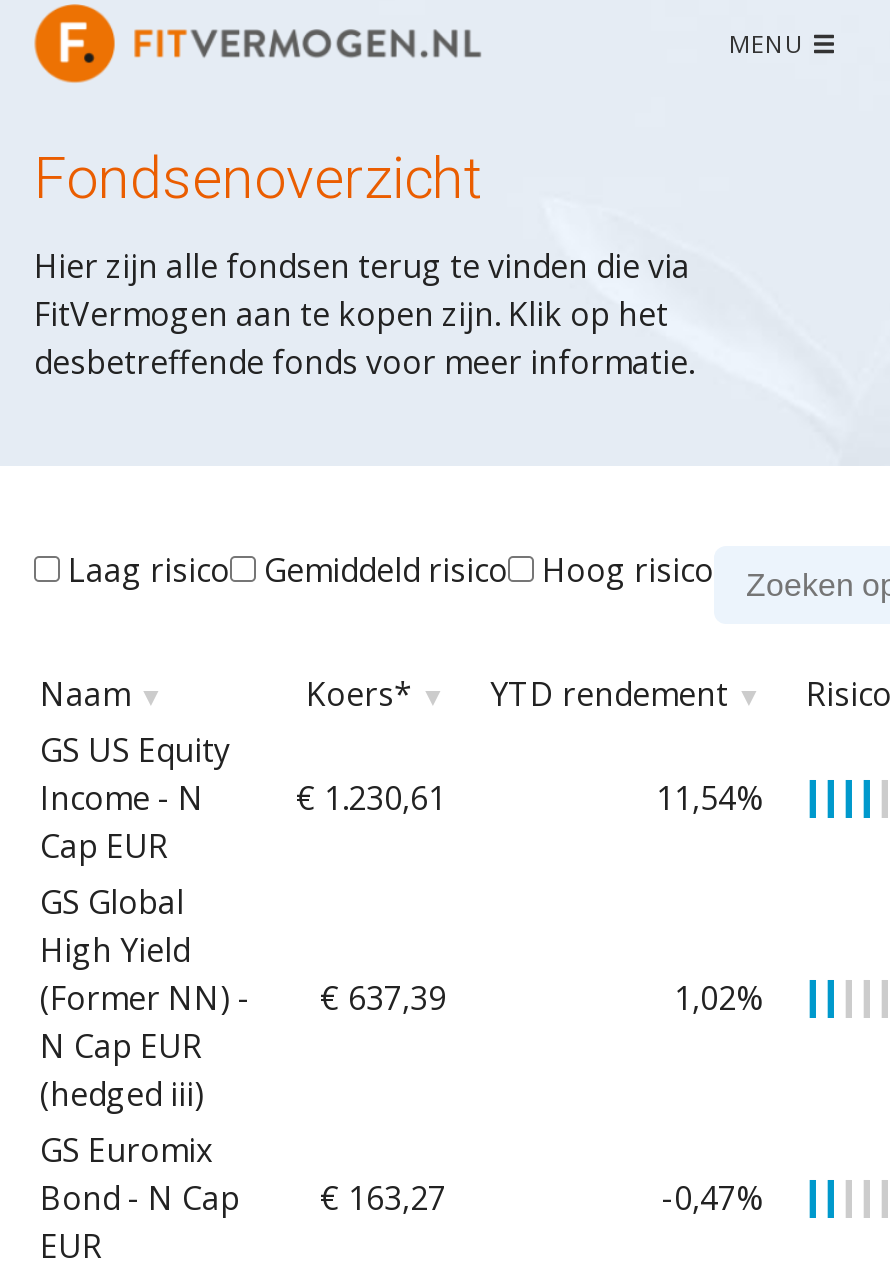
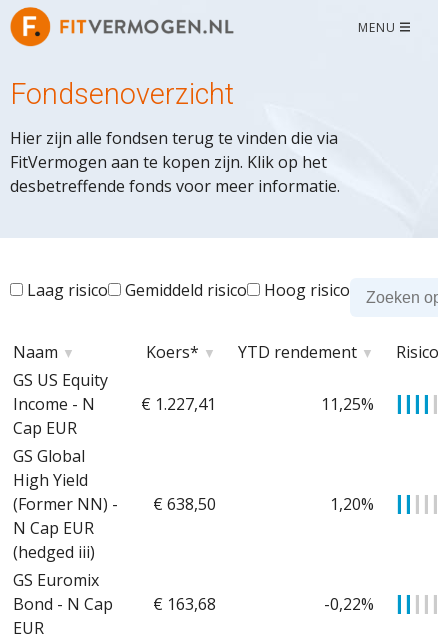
[296,776,446,820] € 1.230,61 -> [141,393,216,415] € 1.227,41
[656,776,762,820] 11,54% -> [321,393,374,415] 11,25%
[40,976,446,1020] (Former NN) - € 637,39 -> [13,493,216,515] (Former NN) - € 638,50
[674,976,762,1020] 1,02% -> [330,493,374,515] 1,20%
[40,1176,446,1220] Bond - N Cap € 163,27 -> [13,593,216,615] Bond - N Cap € 163,68
[662,1176,762,1220] -0,47% -> [324,593,374,615] -0,22%

